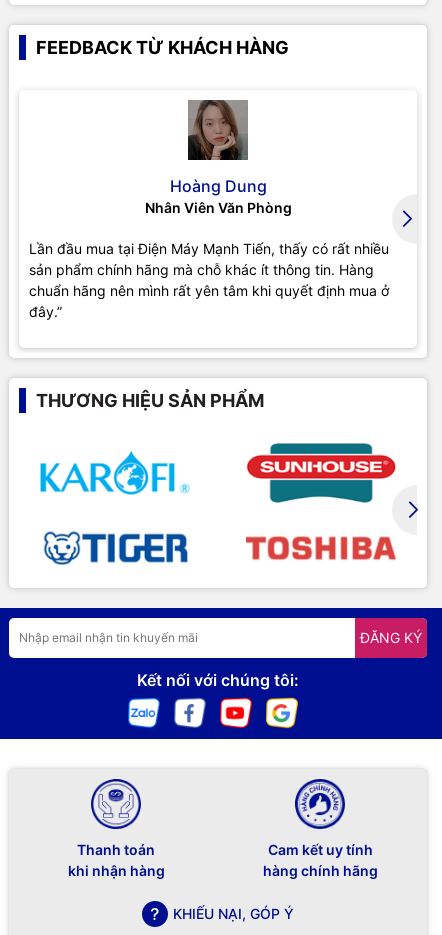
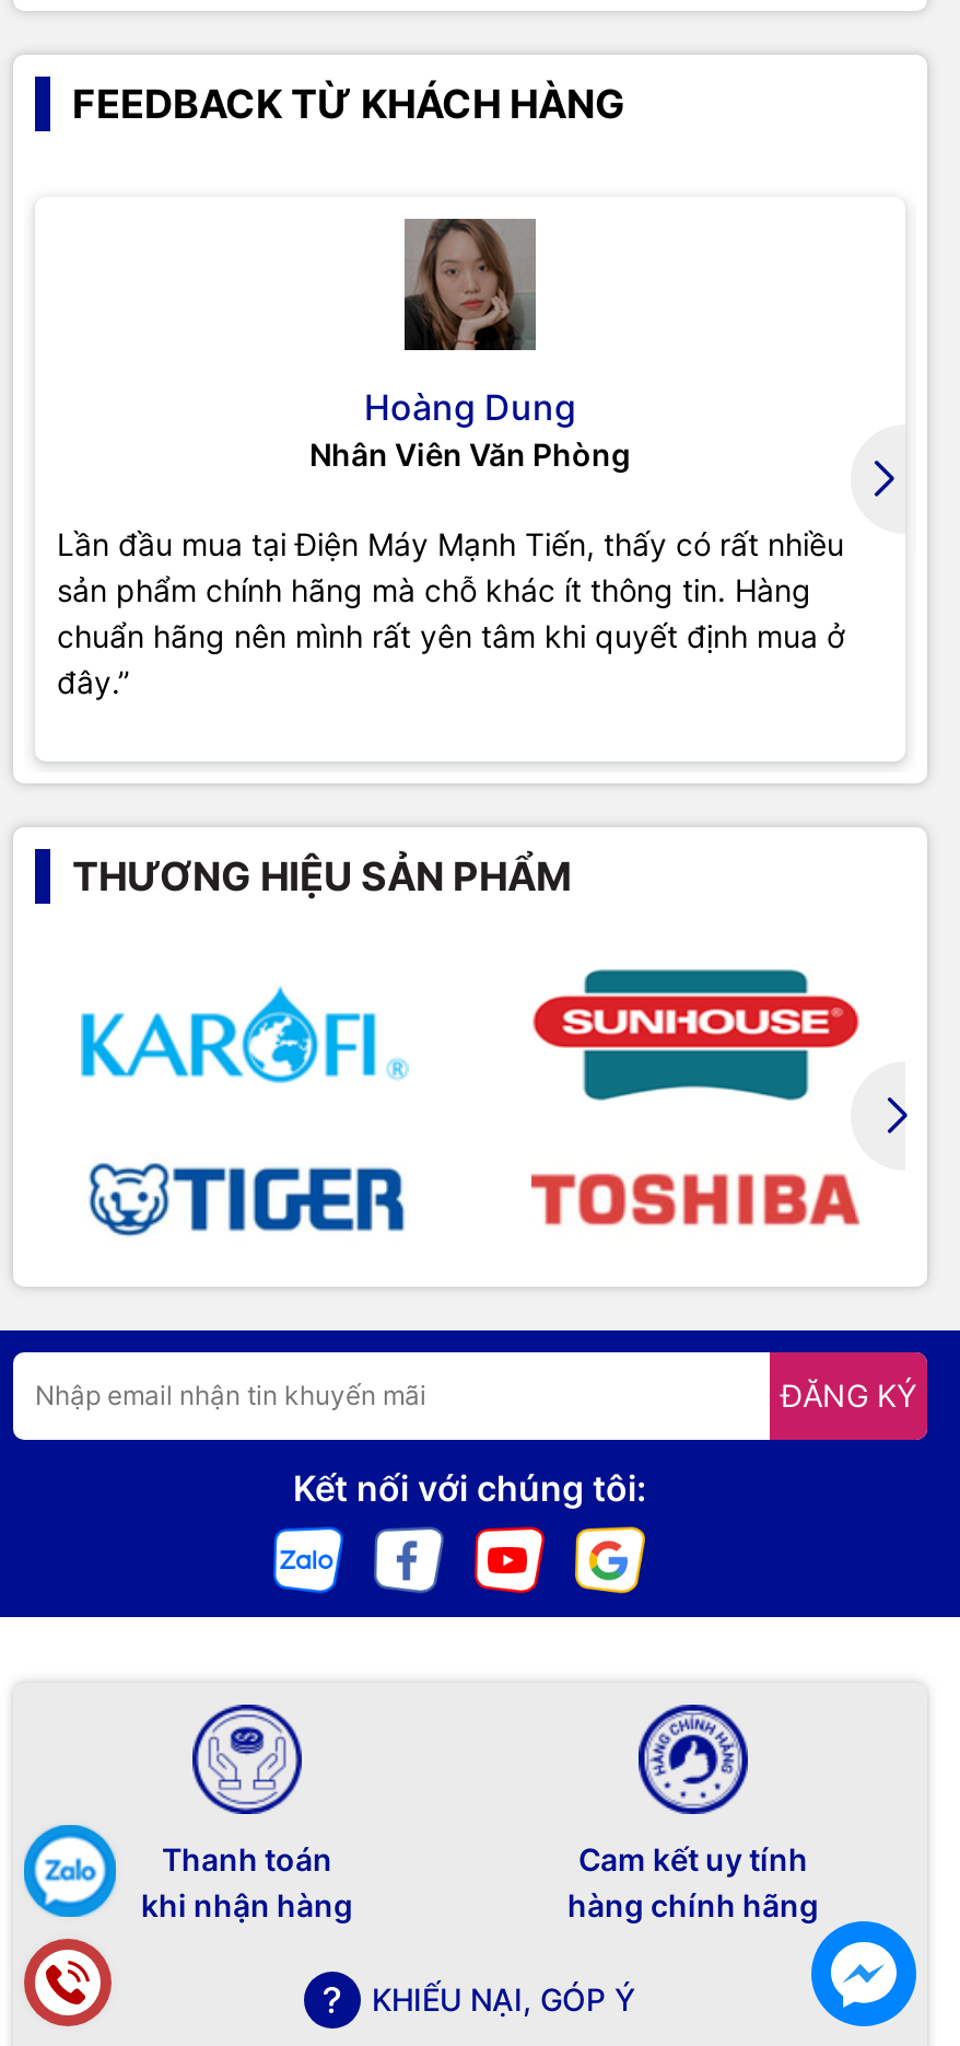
none -> [22,1823,118,1919] [image]
none -> [22,1937,114,2028] [image]
none -> [809,1919,918,2028] [image]

